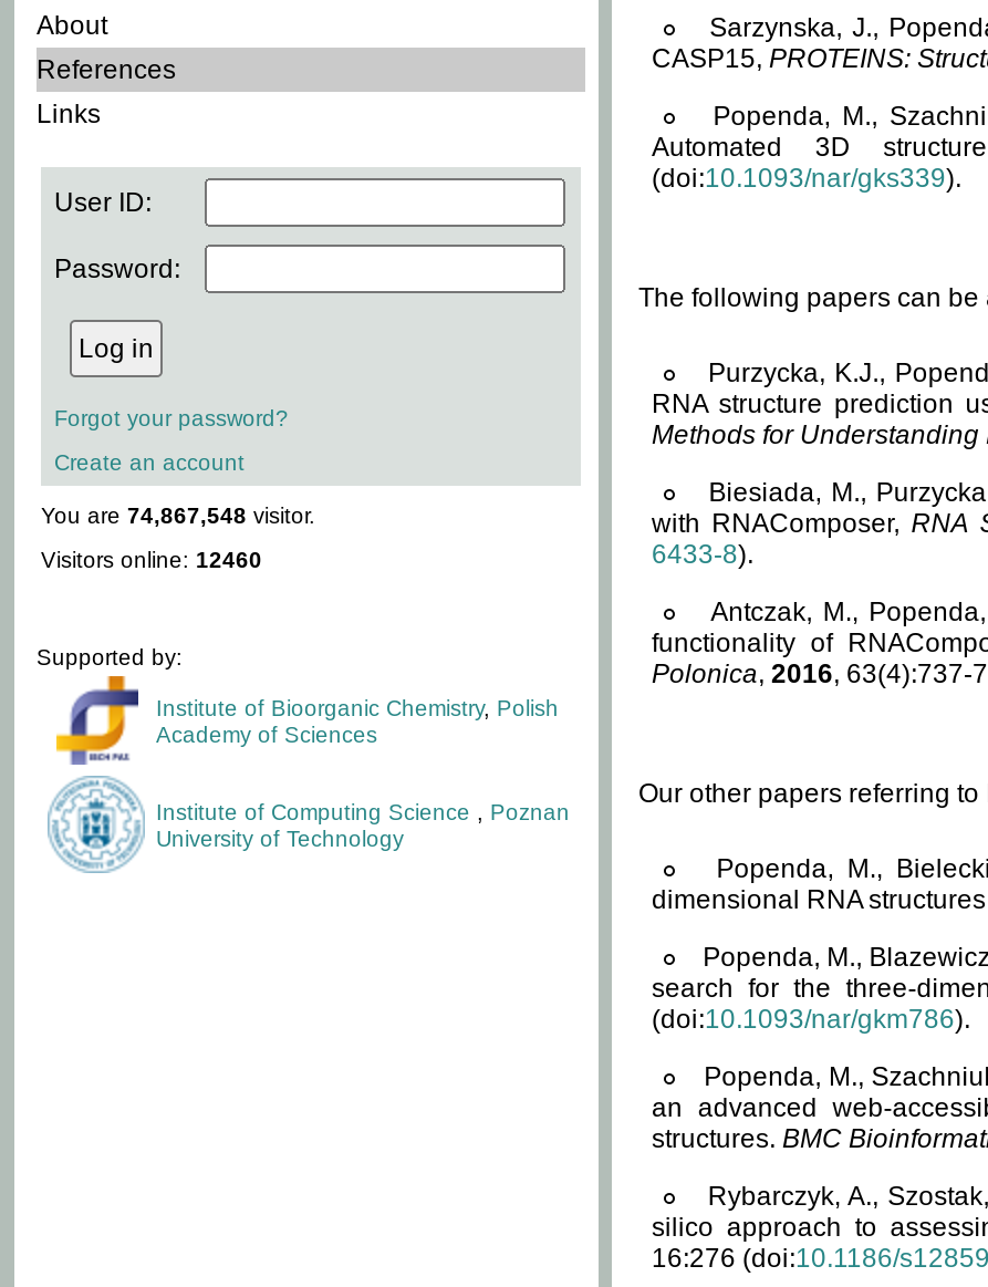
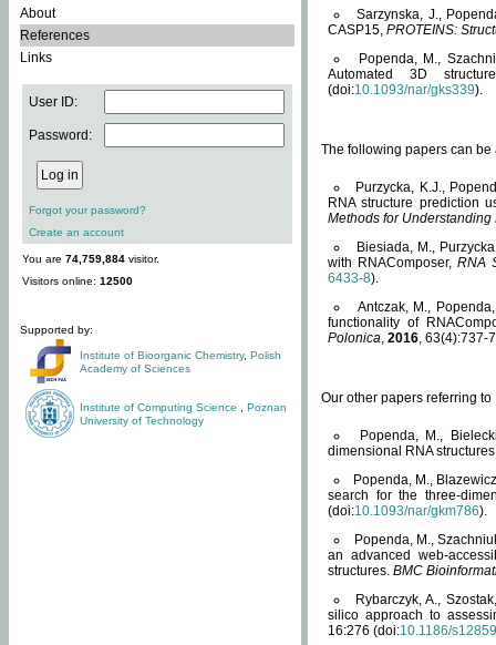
[41,504,315,528] You are 74,867,548 visitor. -> [22,253,159,265] You are 74,759,884 visitor.
[41,548,262,572] Visitors online: 12460 -> [22,275,133,287] Visitors online: 12500

